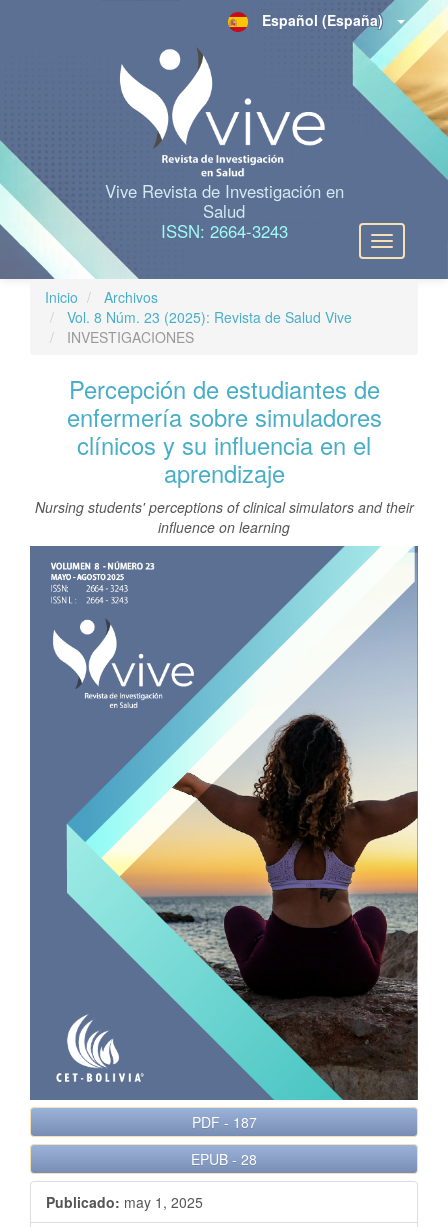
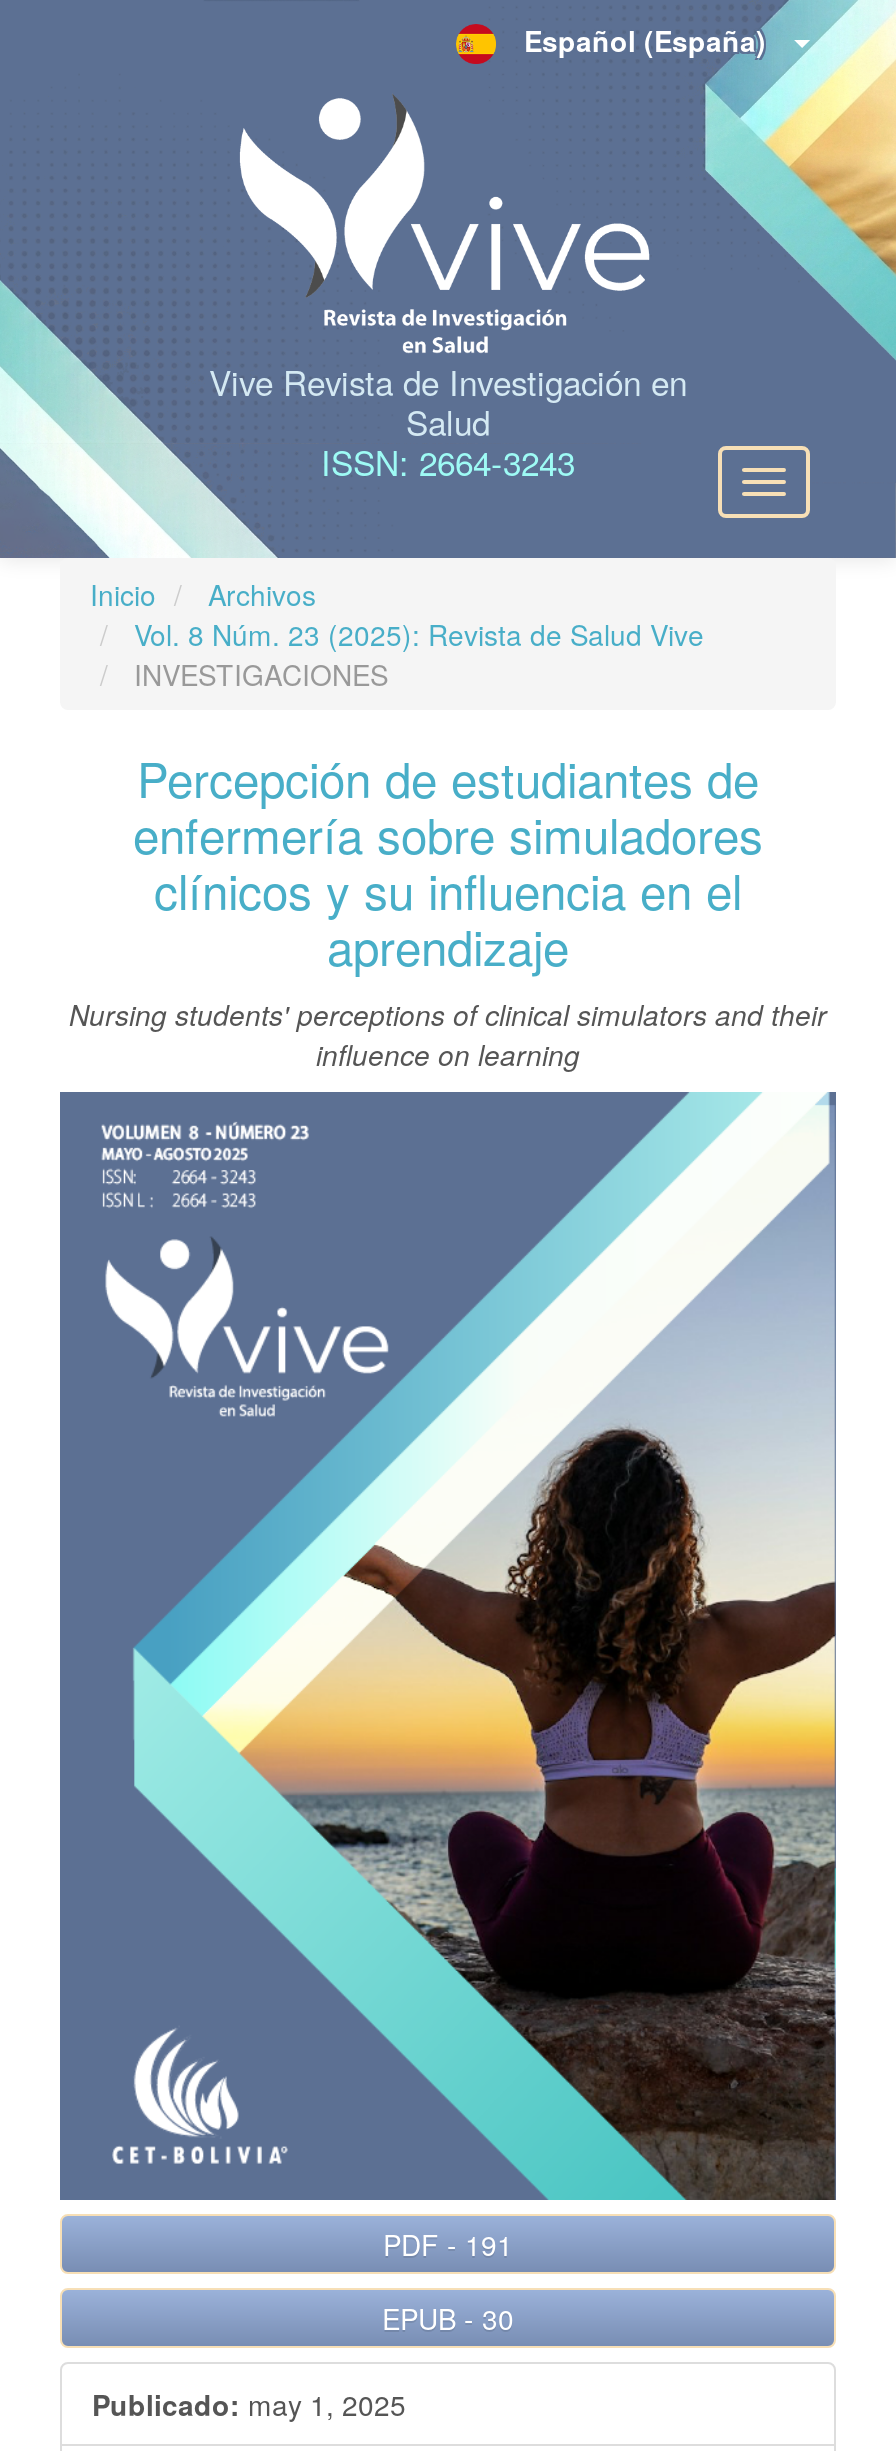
[191,1112,256,1132] PDF - 187 -> [383,2225,513,2265] PDF - 191
[191,1149,257,1169] EPUB - 28 -> [382,2299,514,2339] EPUB - 30

